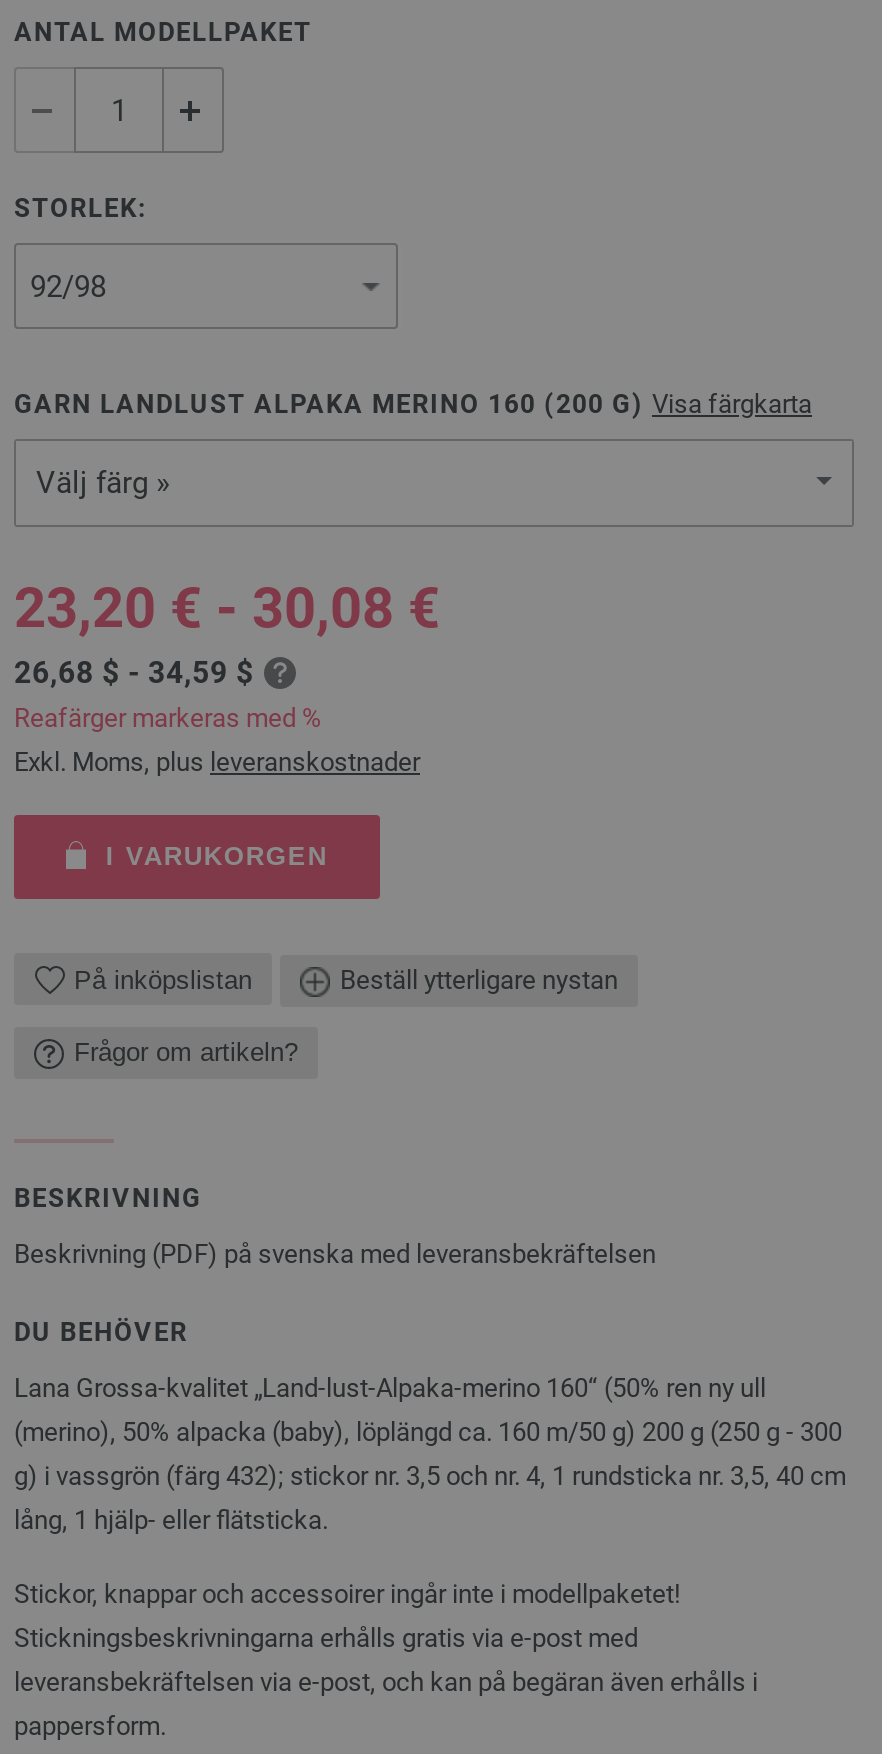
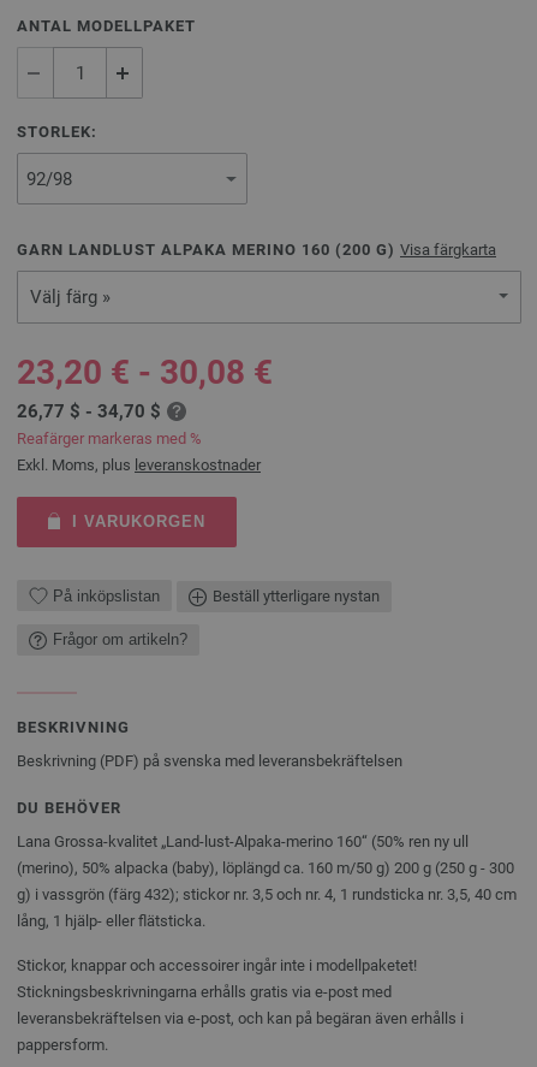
[14,655,254,691] 26,68 $ - 34,59 $ -> [17,401,161,422] 26,77 $ - 34,70 $

